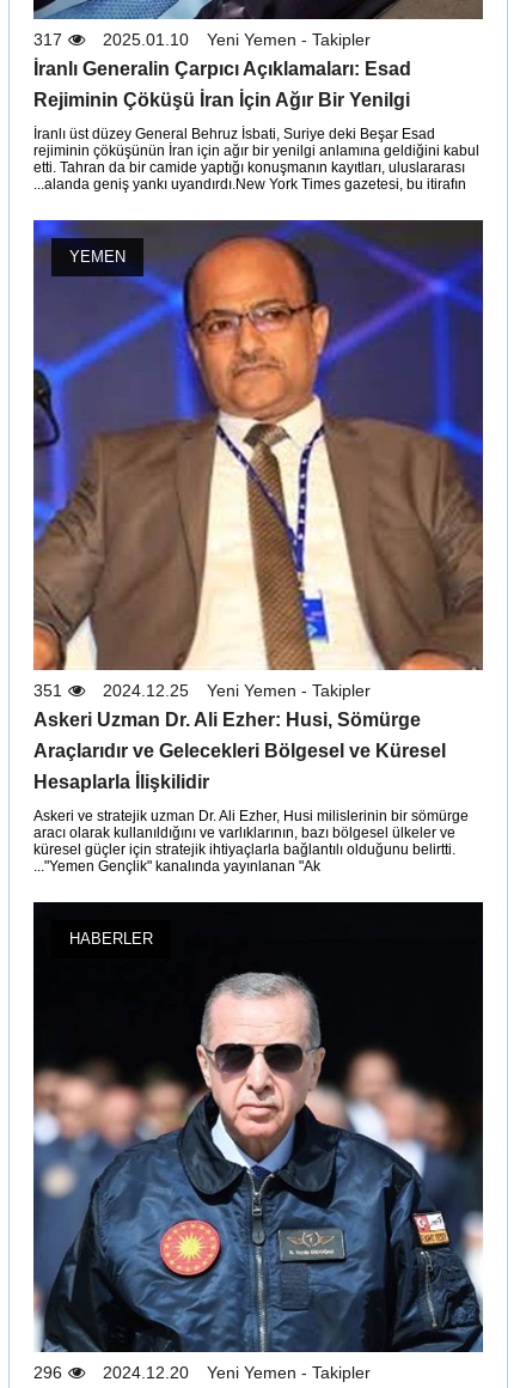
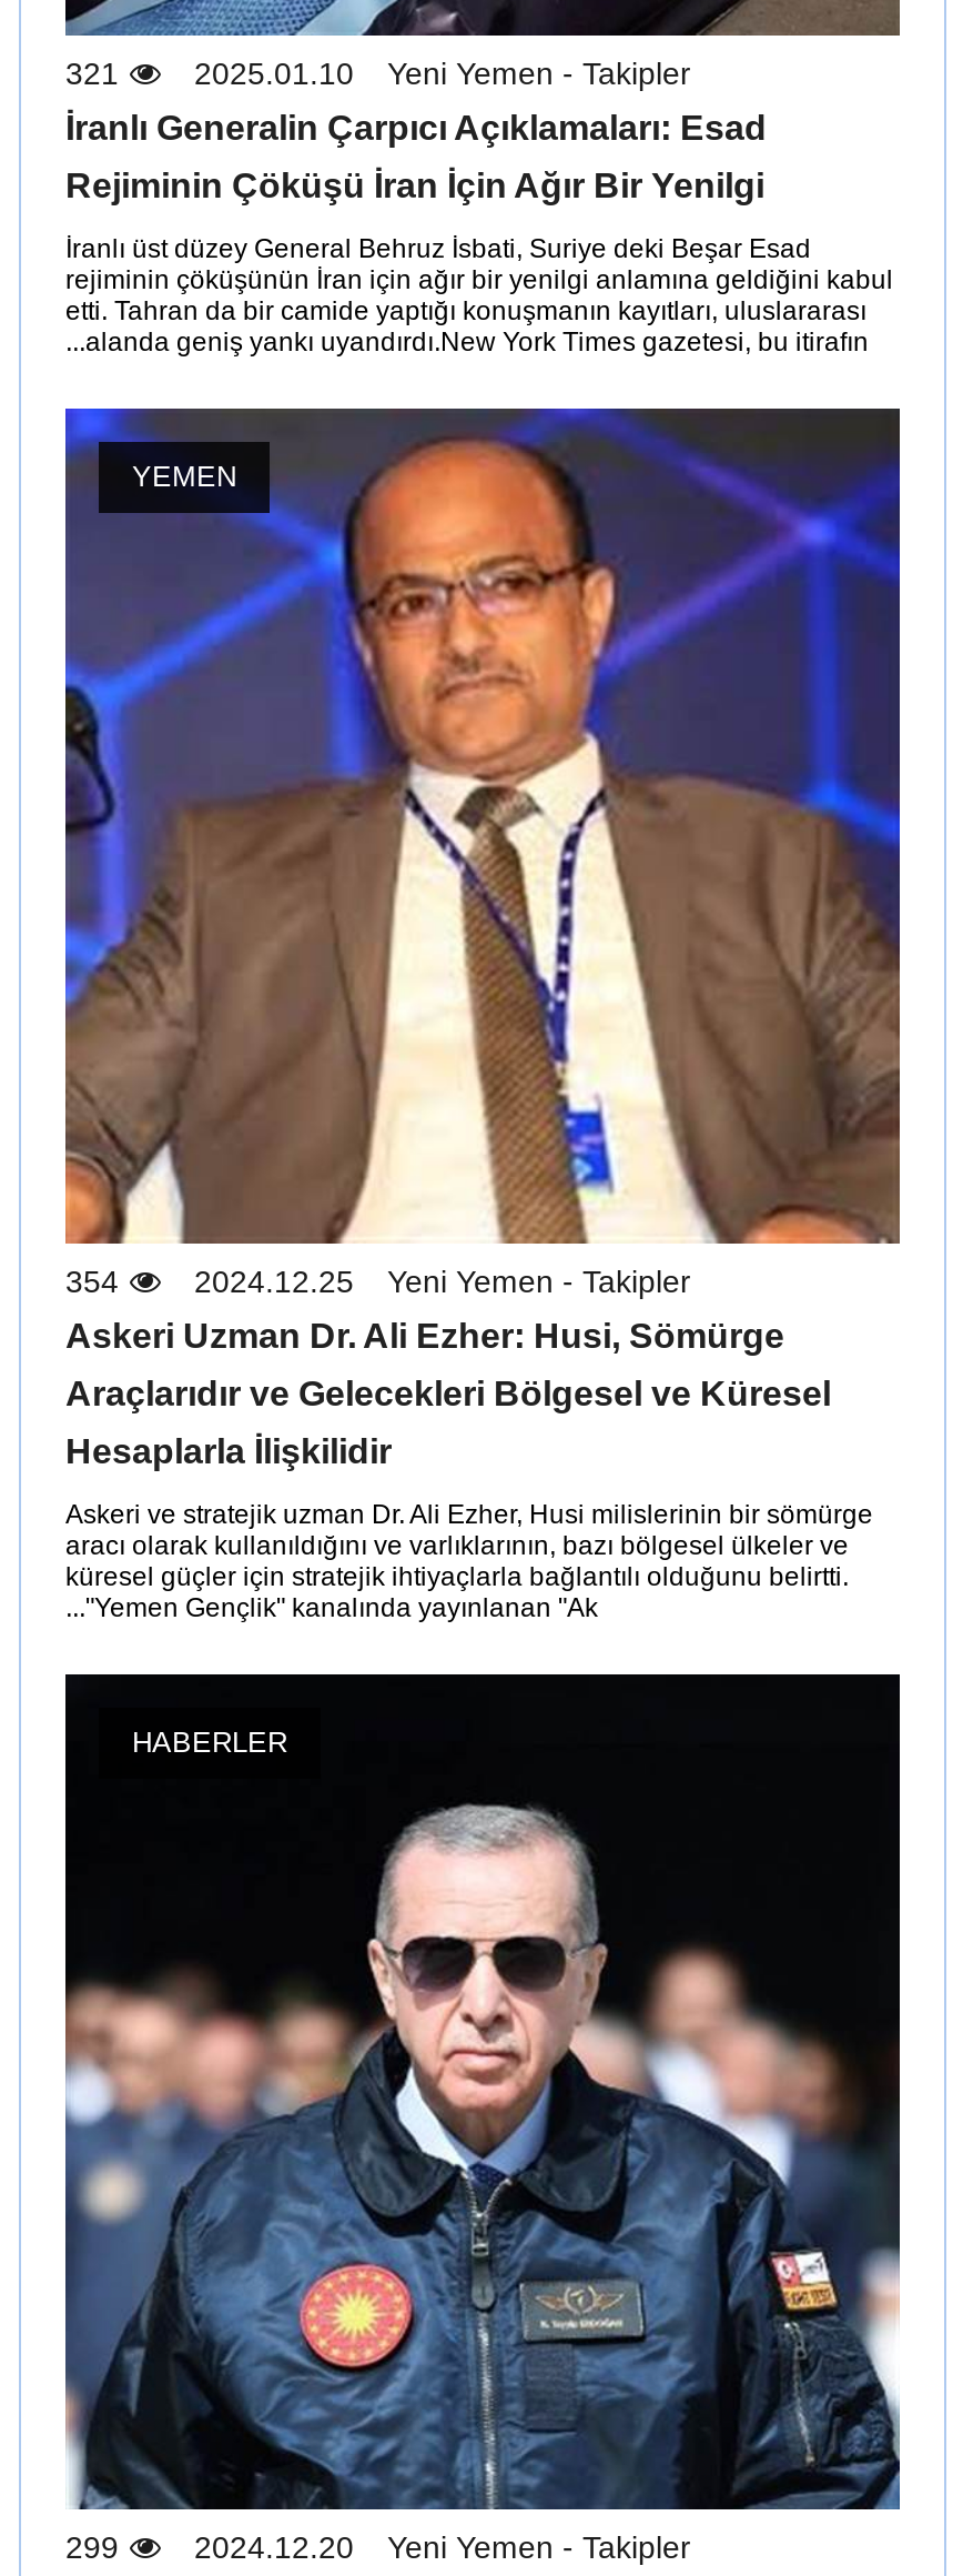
[33,29,62,48] 317 -> [65,54,119,90] 321
[33,681,62,700] 351 -> [65,1264,119,1299] 354
[33,1363,62,1382] 296 -> [65,2529,119,2565] 299

